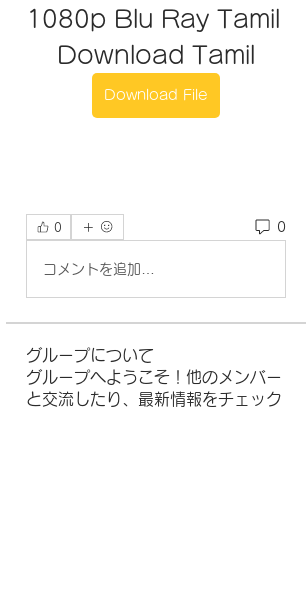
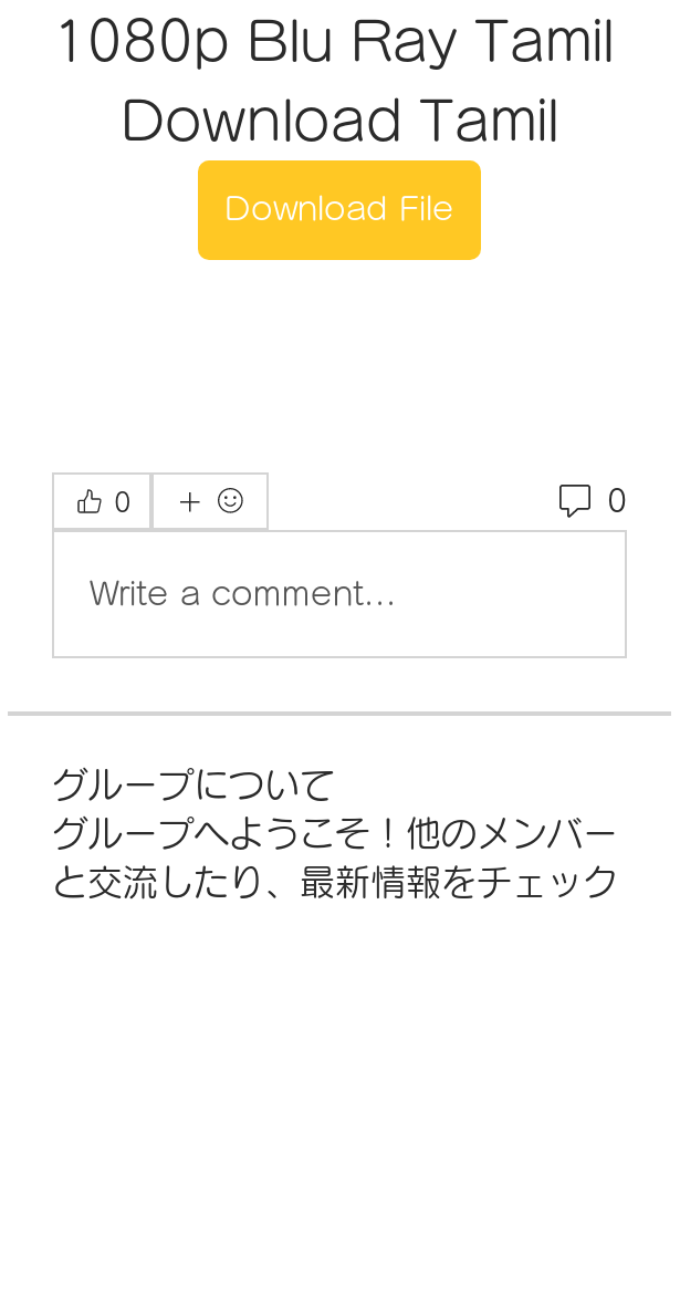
[43,261,155,275] コメントを追加… -> [90,578,397,609] Write a comment...

